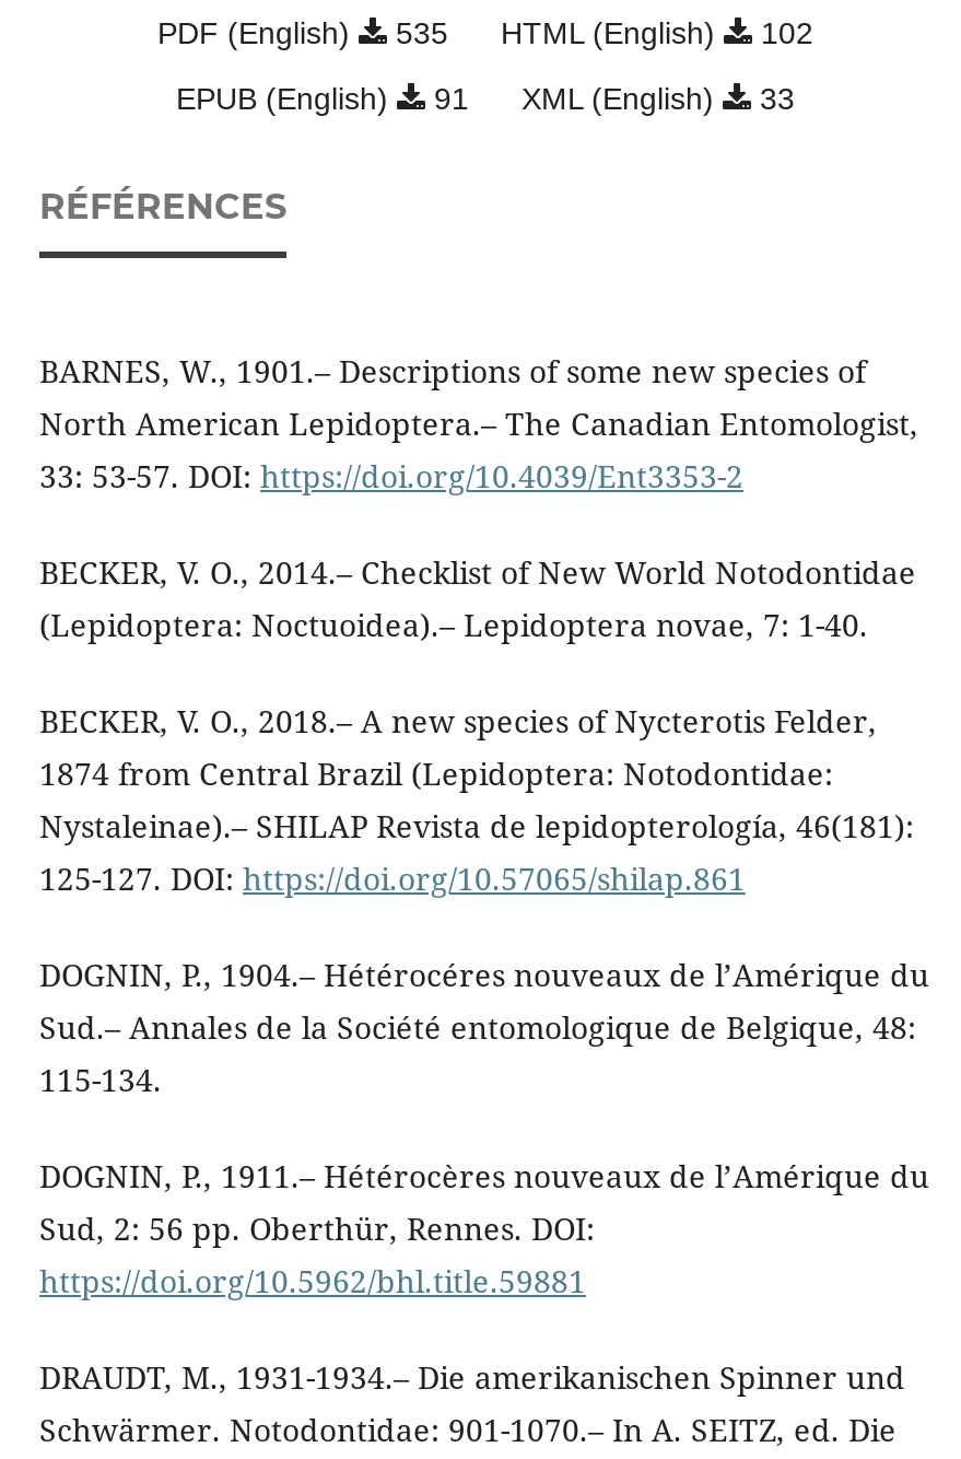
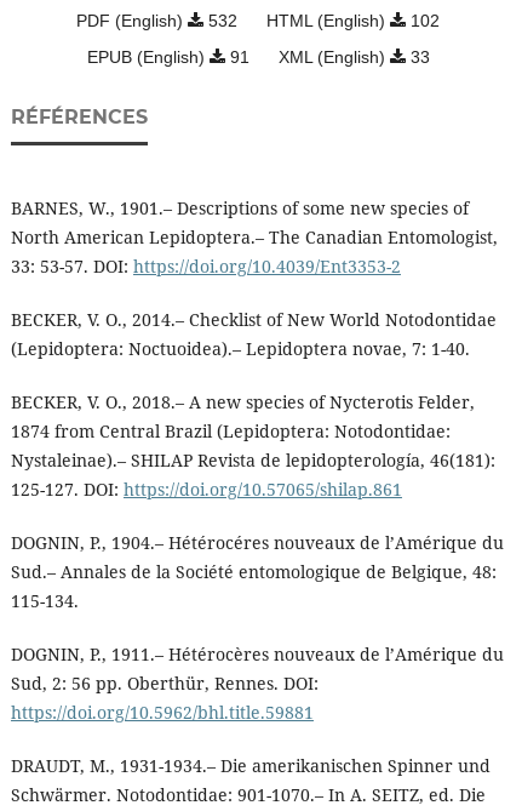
[157,16,813,51] PDF (English) 535 HTML (English) 102 -> [76,11,440,31] PDF (English) 532 HTML (English) 102

